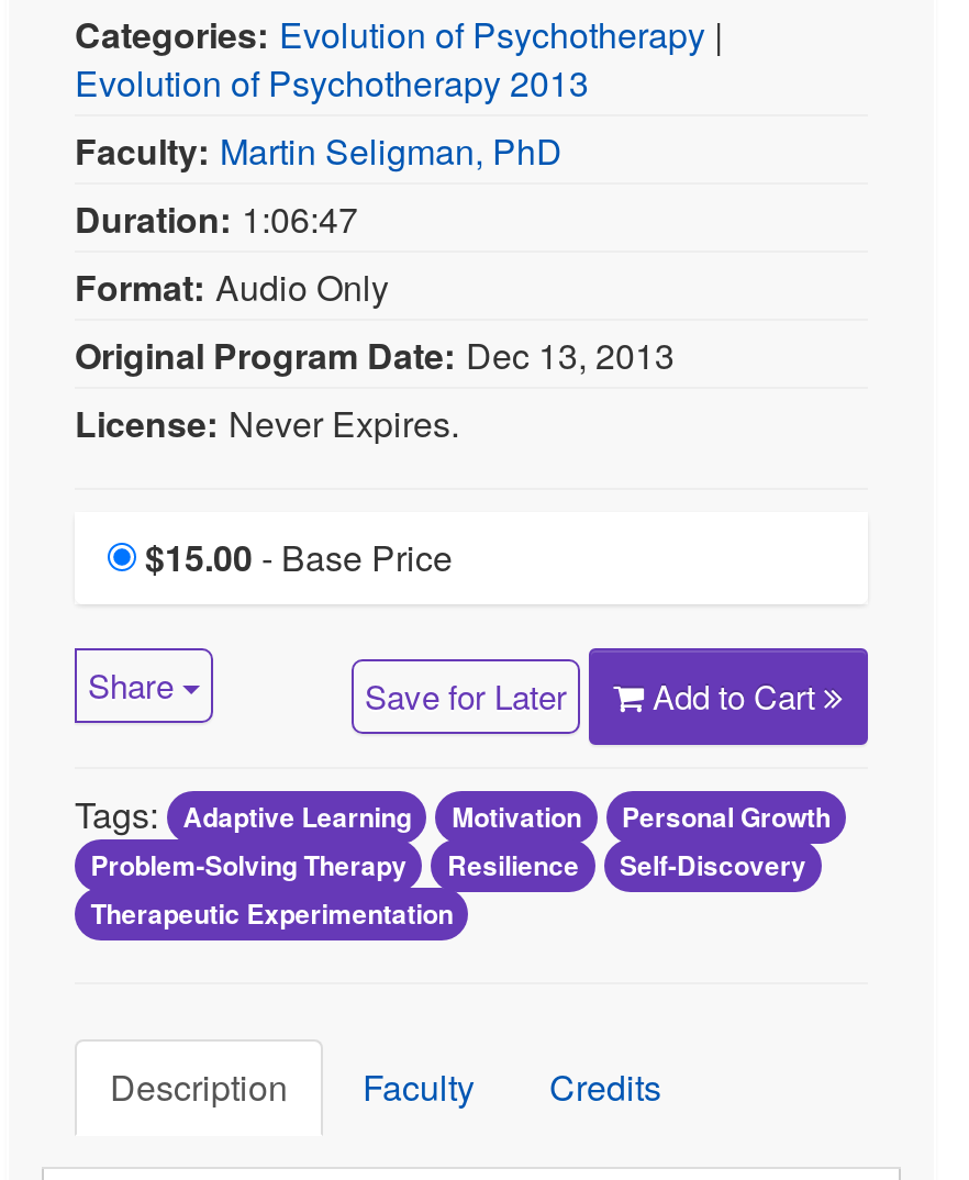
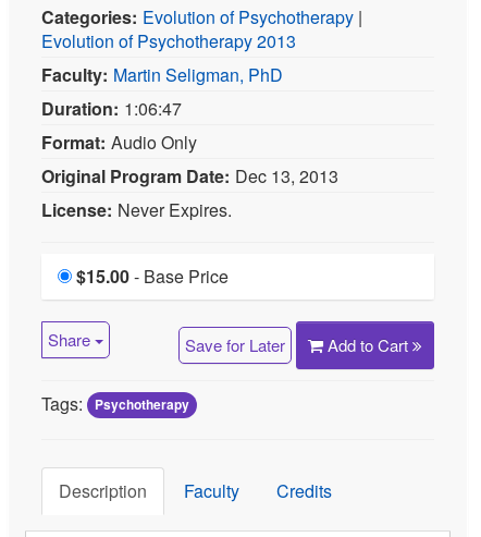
[75,788,830,933] Tags: Adaptive Learning | Motivation | Personal Growth | Problem-Solving Therapy | Resilience | Self-Discovery | Therapeutic Experimentation -> [41,391,190,416] Tags: Psychotherapy

